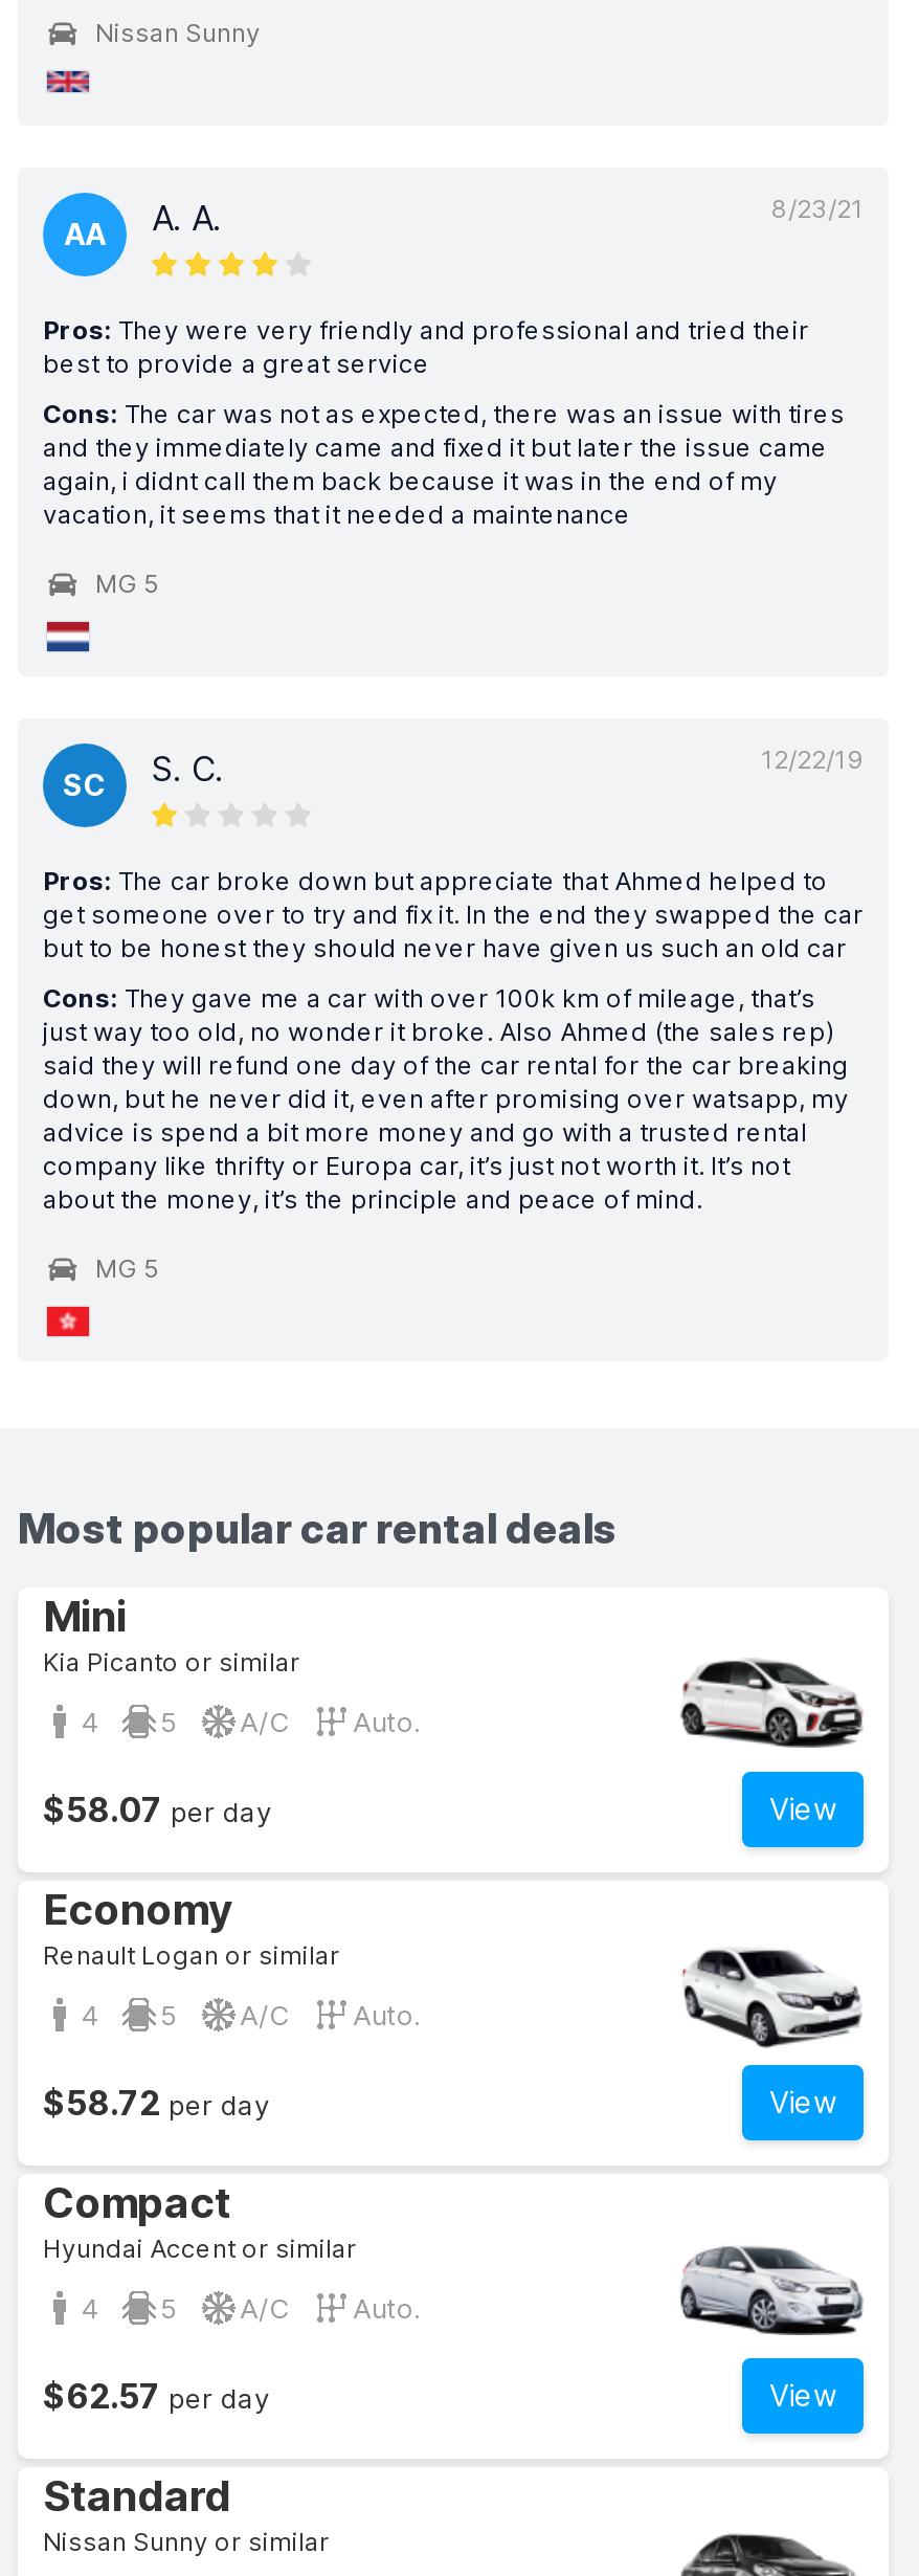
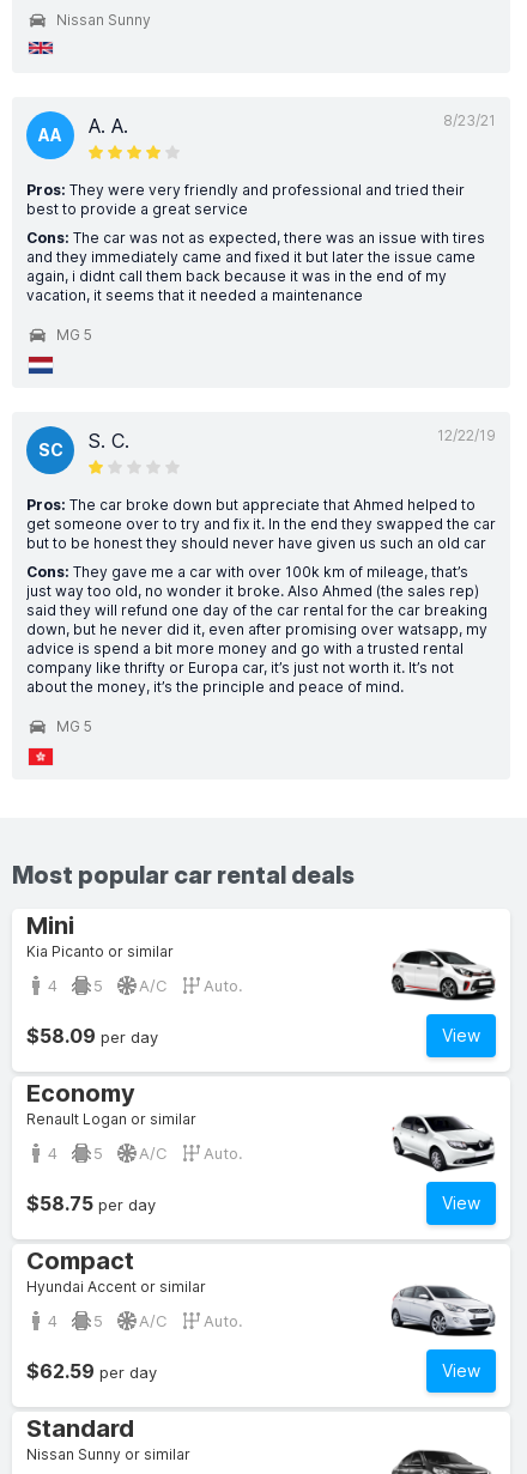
[43,1789,271,1830] $58.07 per day -> [26,1024,158,1048] $58.09 per day
[43,2082,269,2124] $58.72 per day -> [26,1191,156,1215] $58.75 per day
[43,2375,269,2417] $62.57 per day -> [26,1359,157,1383] $62.59 per day

